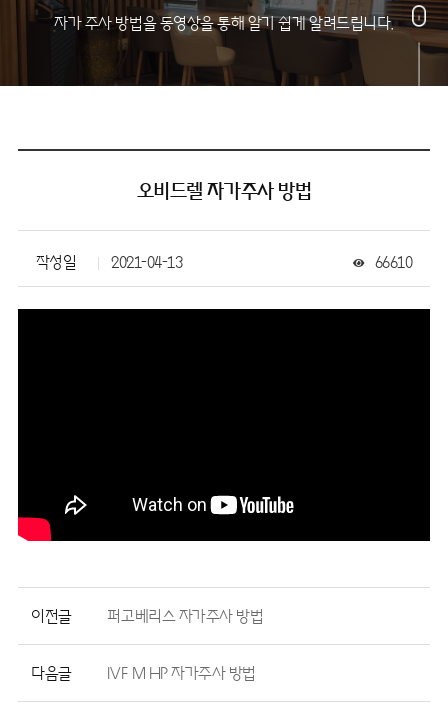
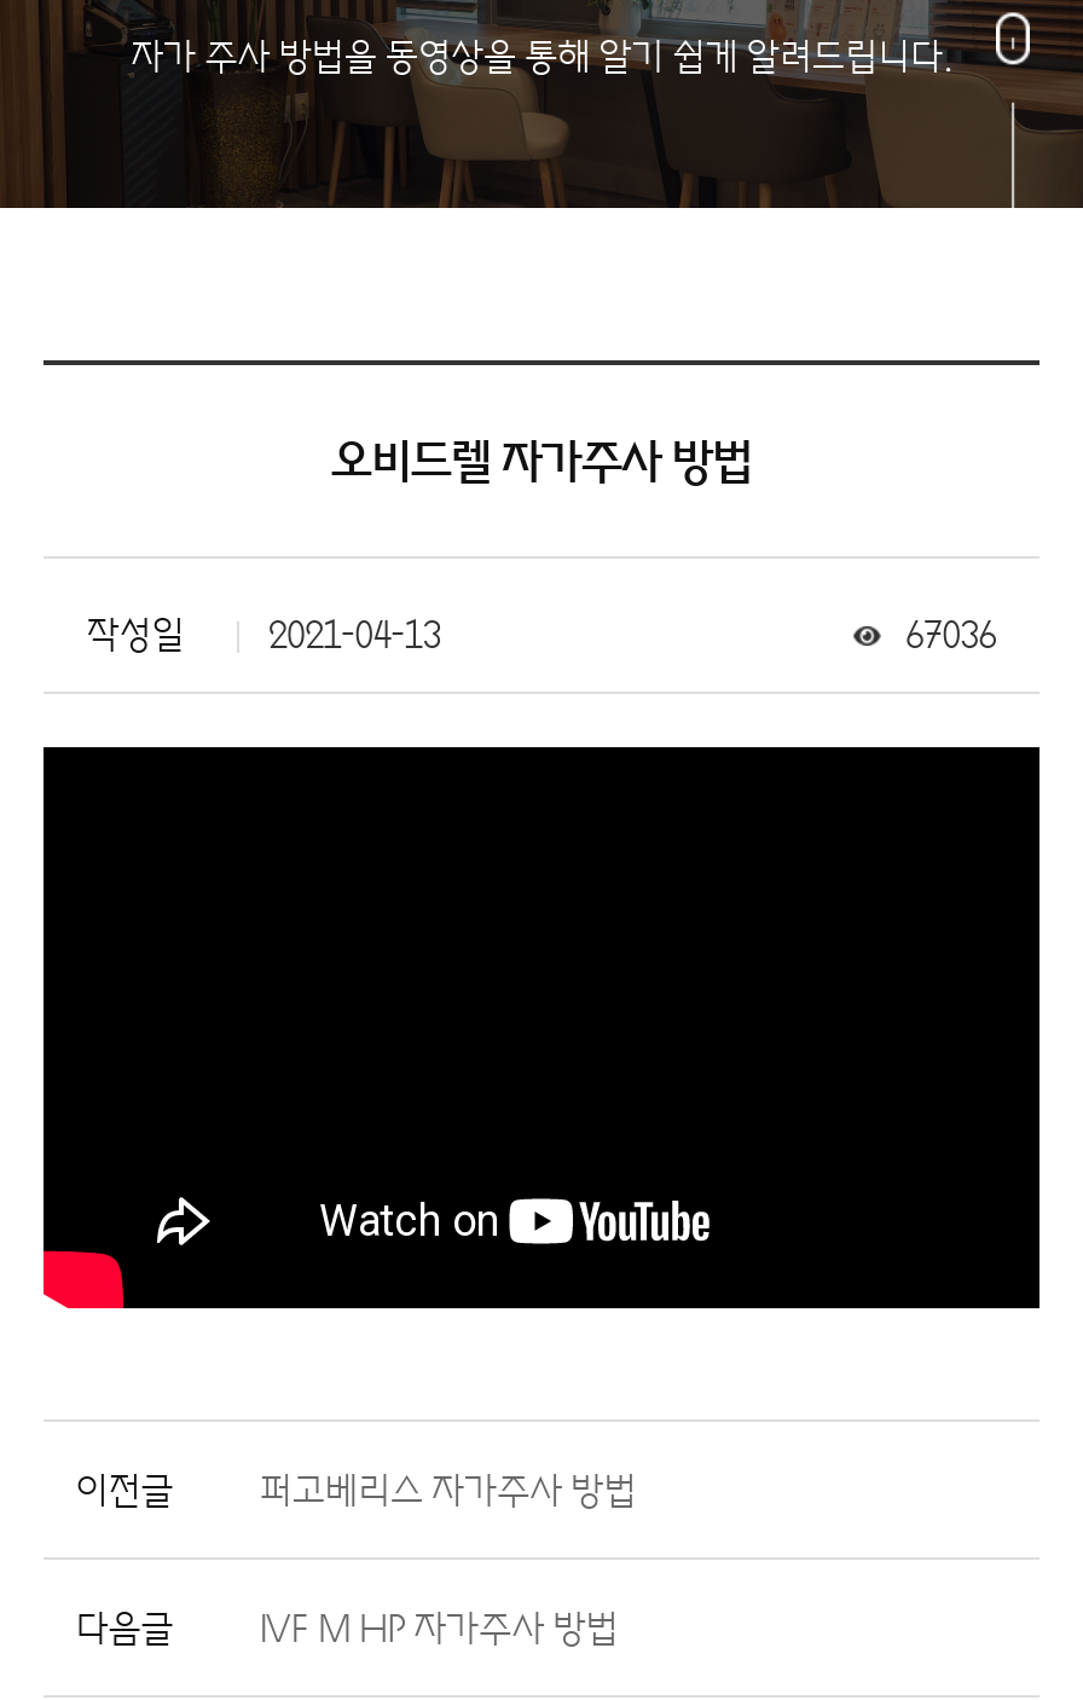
[371,252,412,272] 66610 -> [897,610,996,658] 67036

